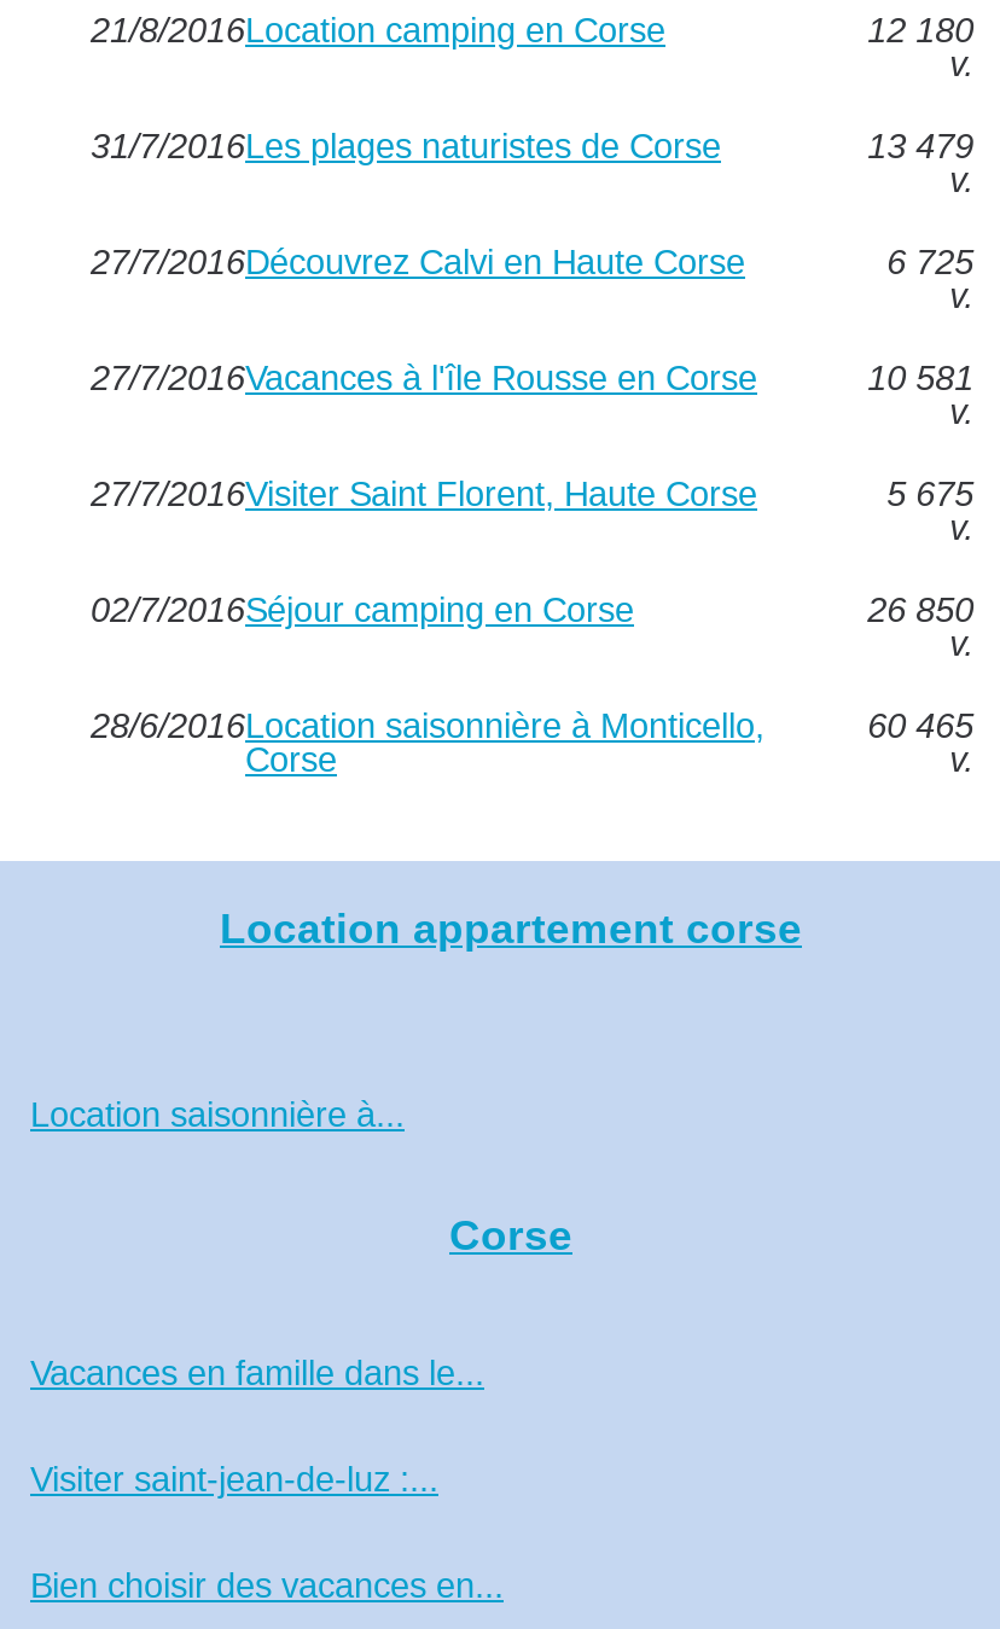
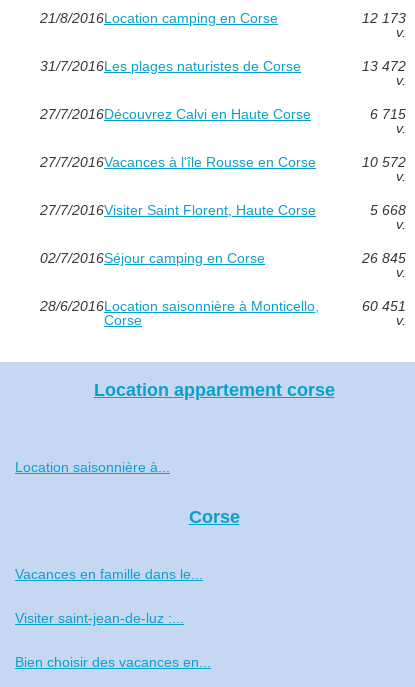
[867,11,974,50] 12 180 -> [362,10,406,26] 12 173
[867,127,974,165] 13 479 -> [362,58,406,74] 13 472
[887,243,974,281] 6 725 -> [370,106,406,122] 6 715
[867,359,974,397] 10 581 -> [362,154,406,170] 10 572
[887,475,974,513] 5 675 -> [370,202,406,218] 5 668
[867,590,974,629] 26 850 -> [362,250,406,266] 26 845
[867,706,974,745] 60 465 -> [362,298,406,314] 60 451

